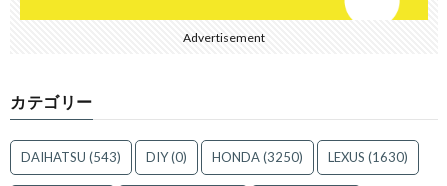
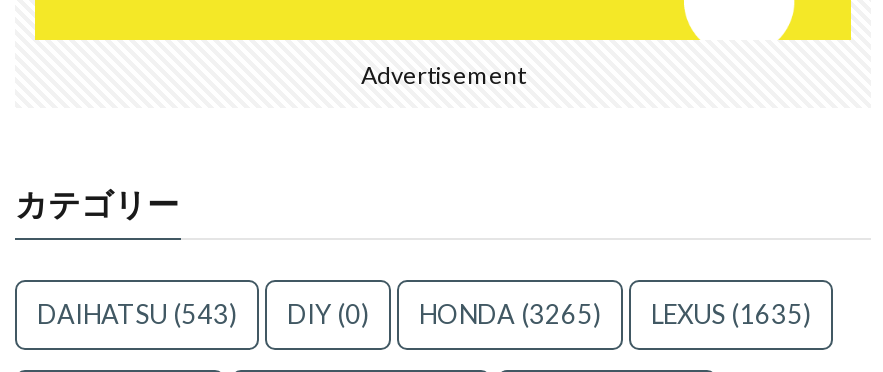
[212,149,303,165] HONDA (3250) -> [419,298,601,330] HONDA (3265)
[328,149,408,165] LEXUS (1630) -> [651,298,811,330] LEXUS (1635)

